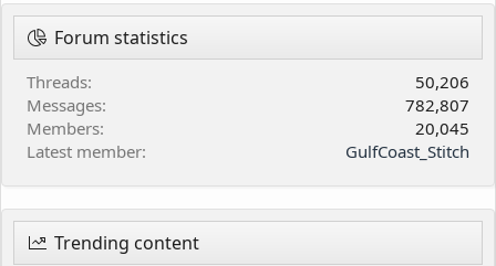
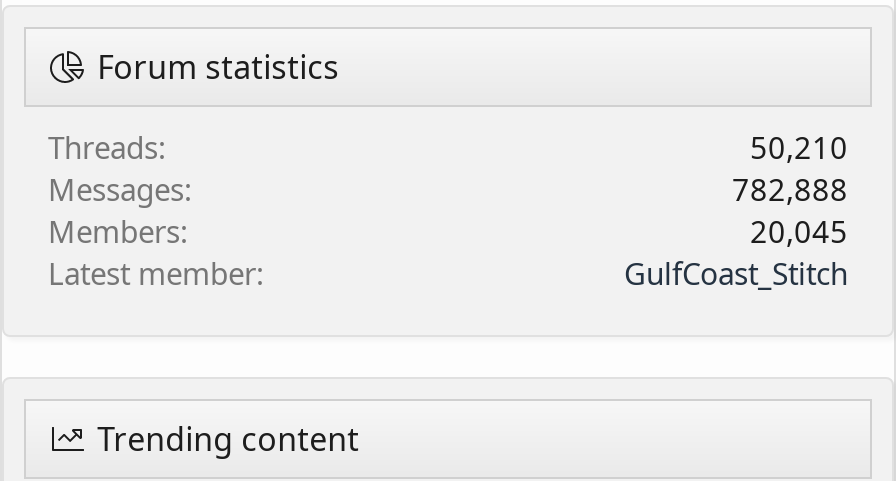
[415,71,469,93] 50,206 -> [750,127,848,167] 50,210
[405,94,469,116] 782,807 -> [732,169,848,209] 782,888

